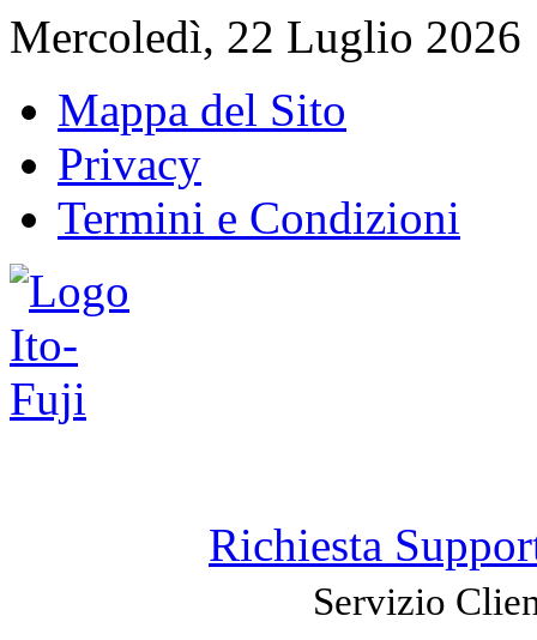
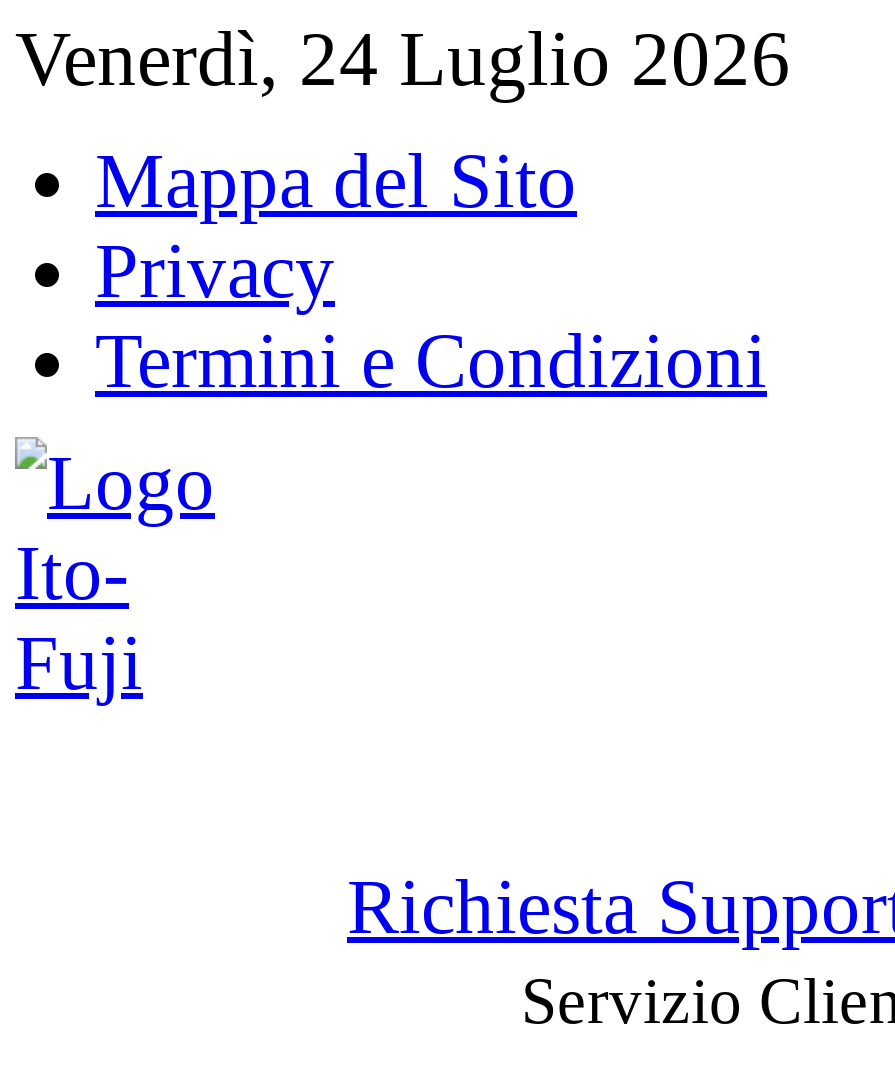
[10,11,521,62] Mercoledì, 22 Luglio 2026 -> [15,15,791,101] Venerdì, 24 Luglio 2026

